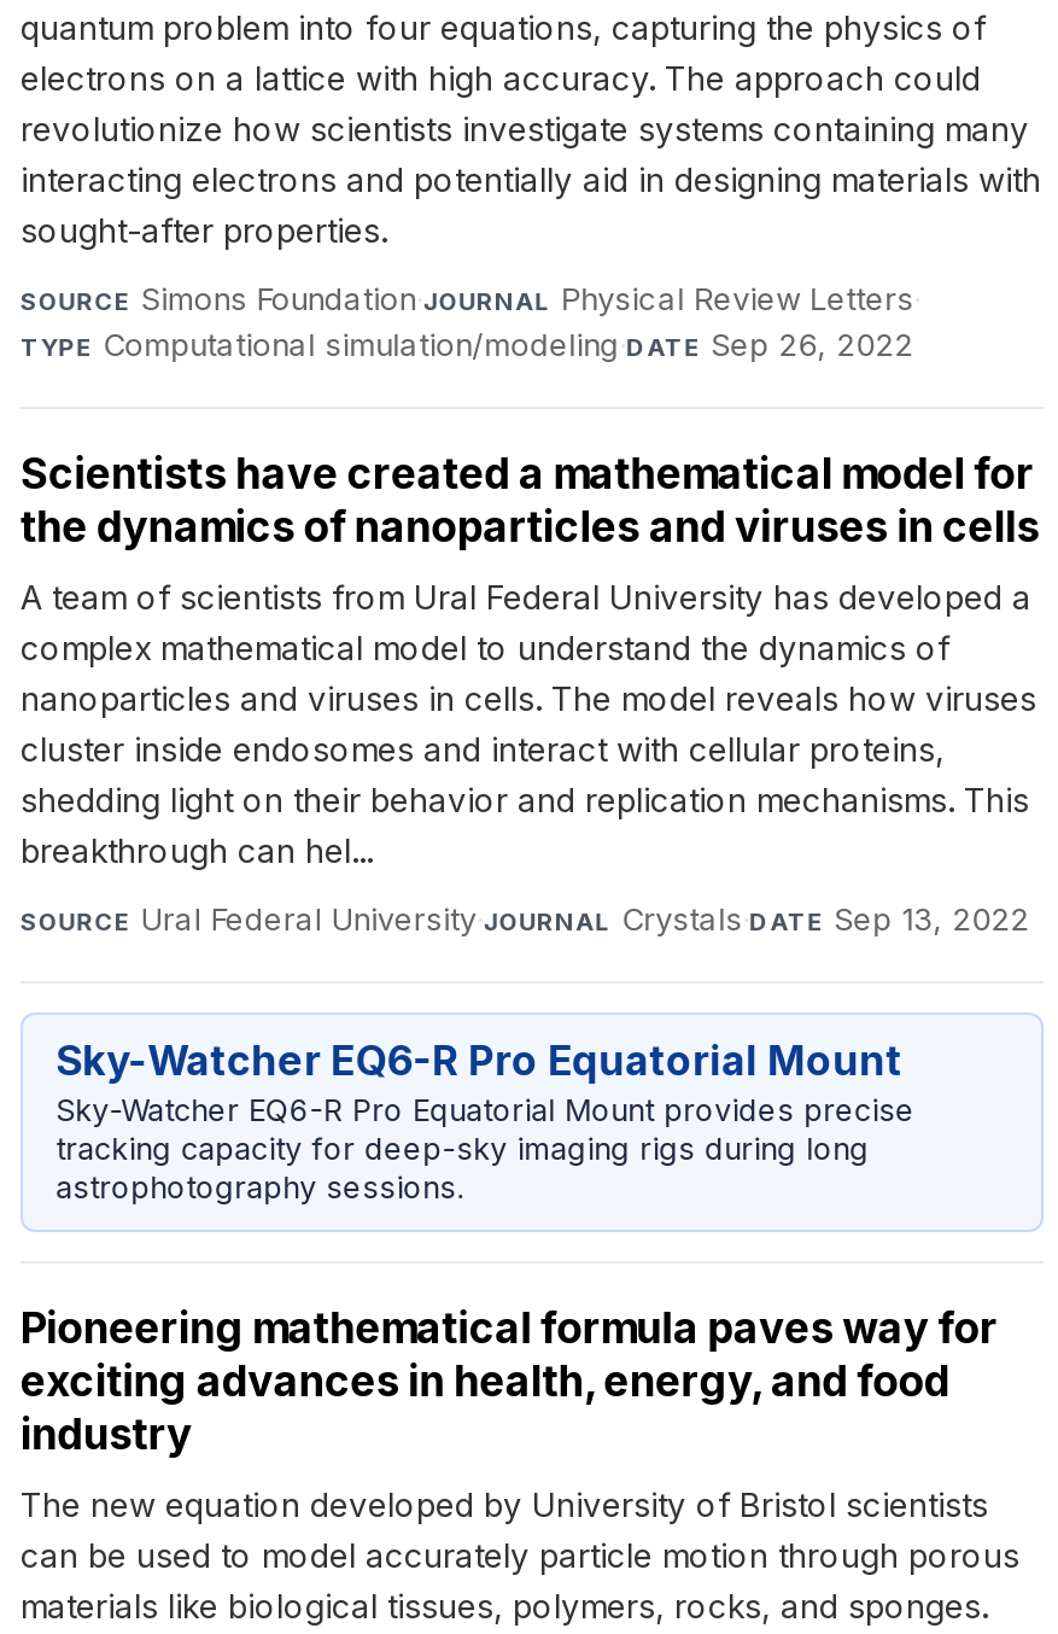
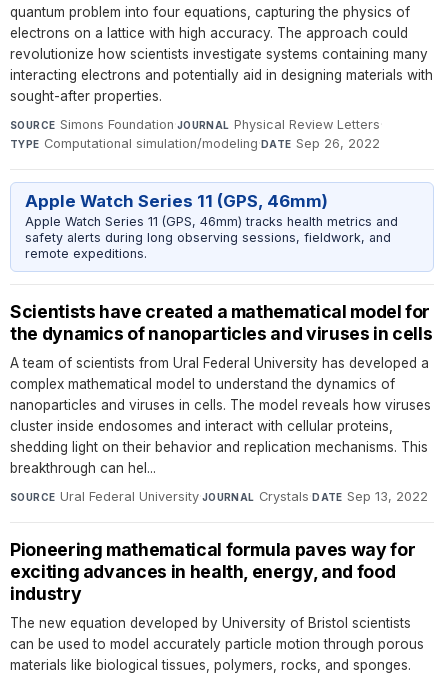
none -> [25,191,398,261] Apple Watch Series 11 (GPS, 46mm) | Apple Watch Series 11 (GPS, 46mm) tracks health metrics and | safety alerts during long observing sessions, fieldwork, and | remote expeditions.
moved [21,448,1040,938] -> [10,301,432,504]: Scientists have created a mathematical model for | the dynamics of nanoparticles and viruses in cells | A team of scientists from Ural Federal University has developed a | ... | breakthrough can hel... | SOURCE Ural Federal University · JOURNAL Crystals · DATE Sep 13, 2022
[56,1036,915,1204] Sky-Watcher EQ6-R Pro Equatorial Mount | Sky-Watcher EQ6-R Pro Equatorial Mount provides precise | tracking capacity for deep-sky imaging rigs during long | astrophotography sessions. -> none

